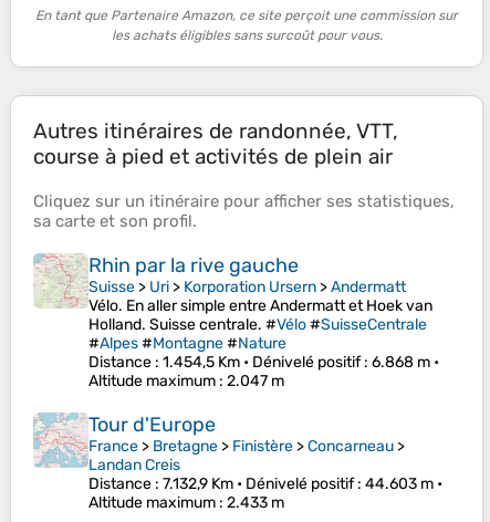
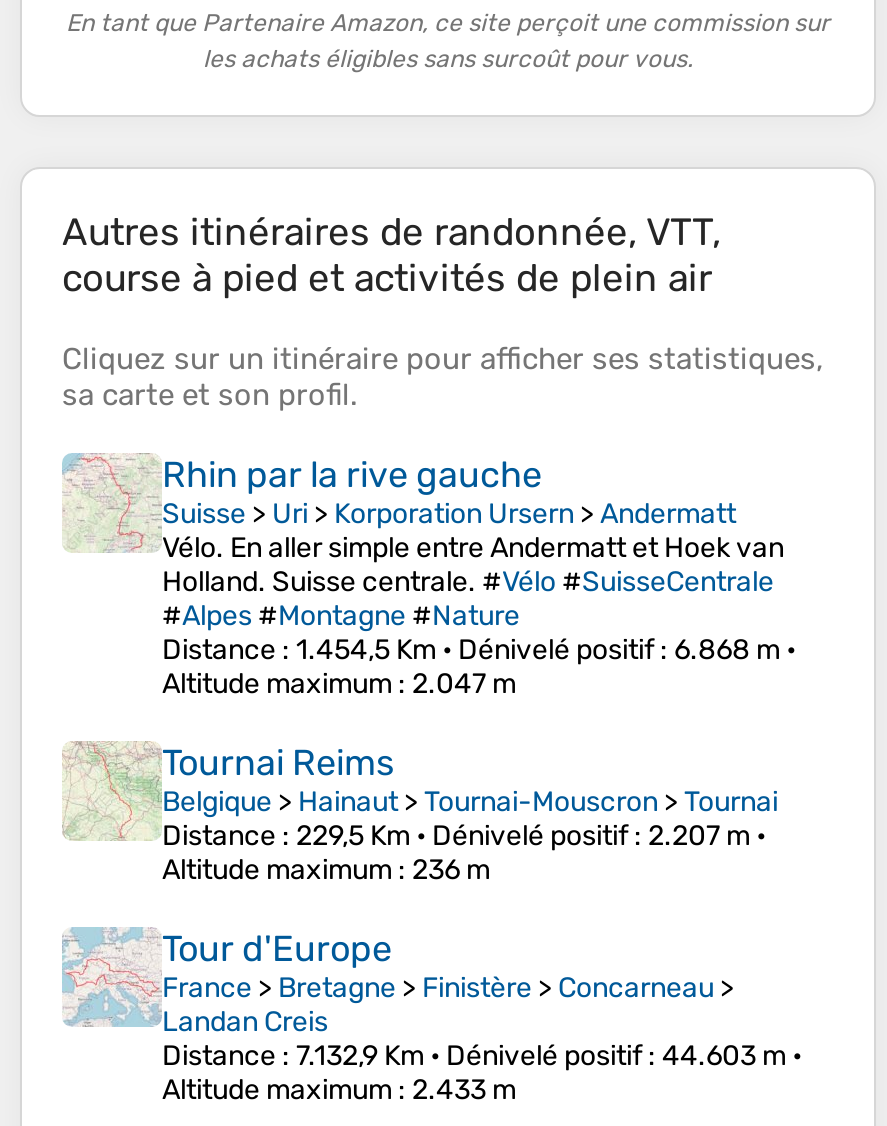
none -> [62,741,778,887] [image] | Tournai Reims | Belgique > Hainaut > Tournai-Mouscron > Tournai | Distance: 229,5 Km • Dénivelé positif: 2.207 m • | Altitude maximum: 236 m

